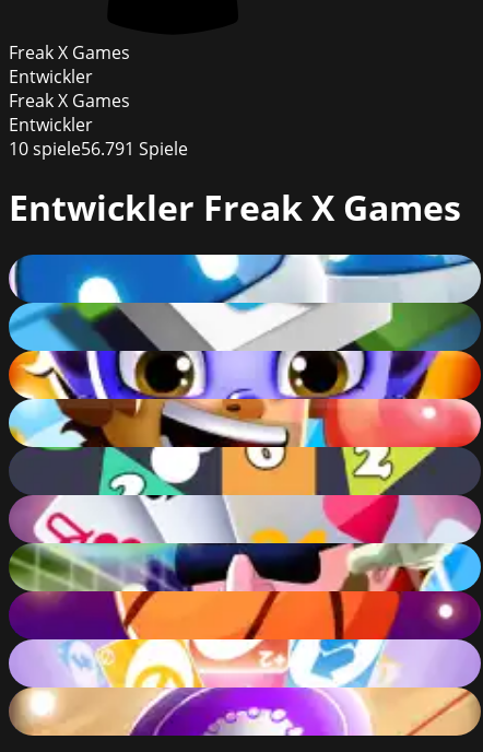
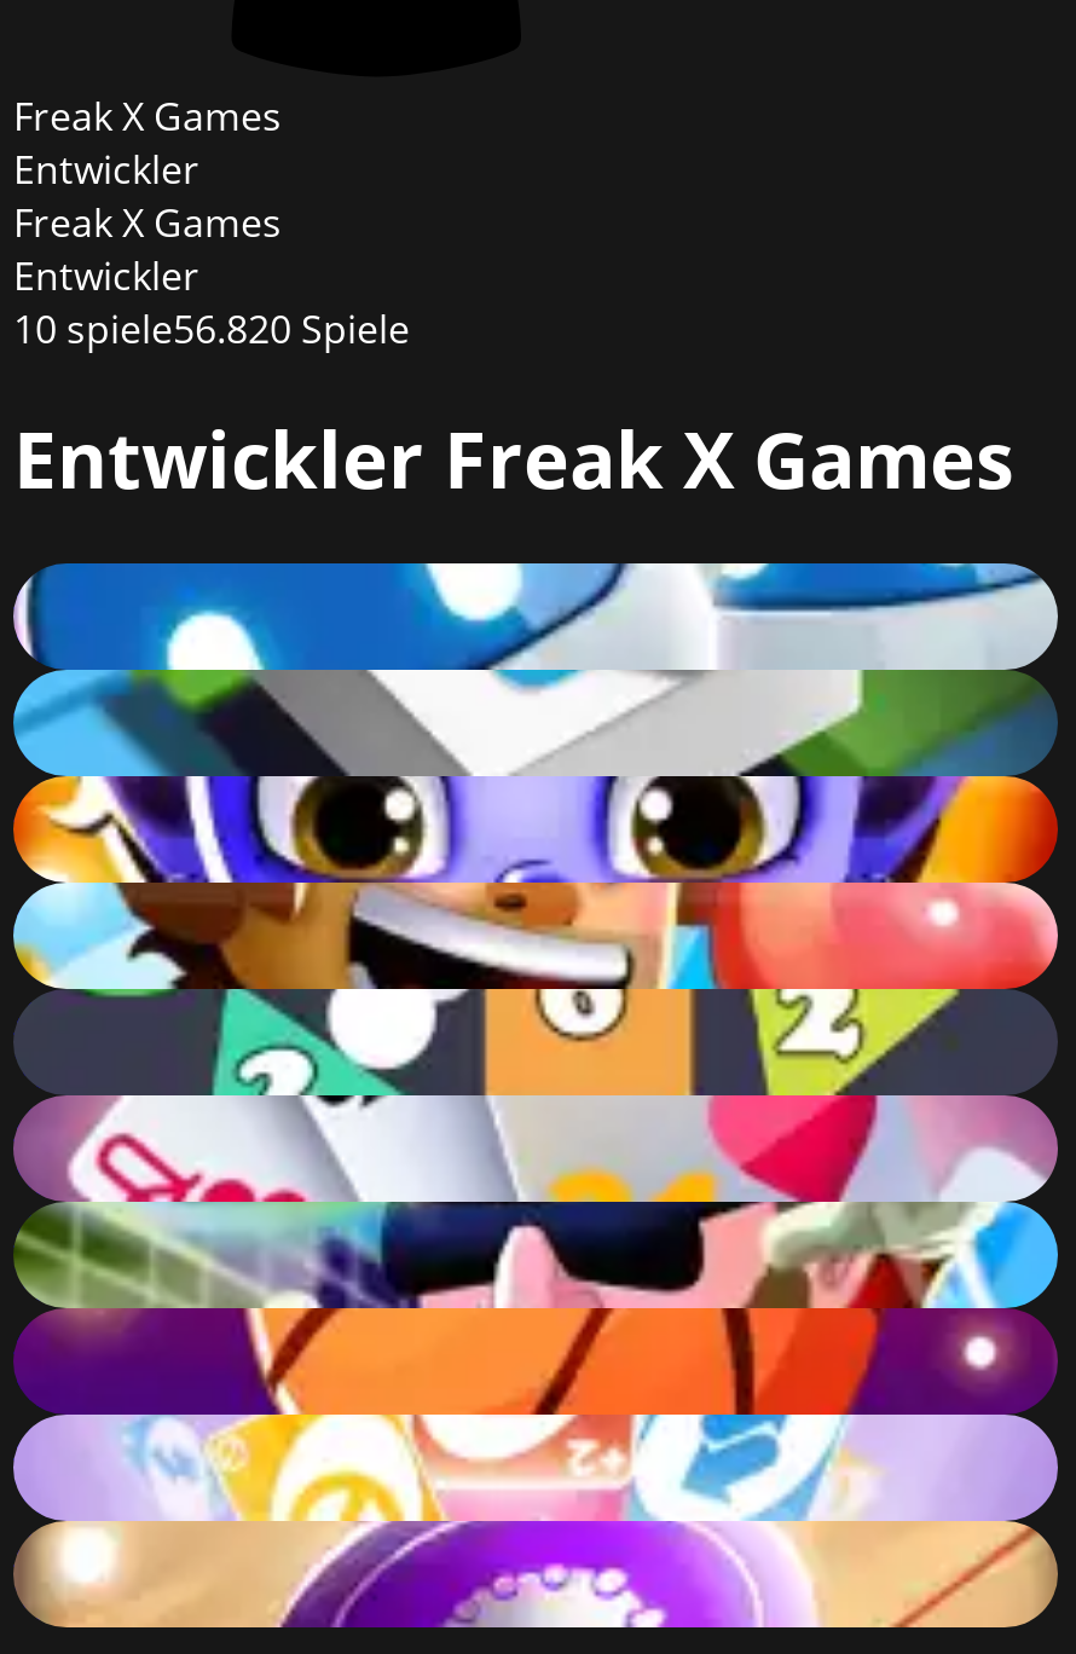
[9,137,188,161] 10 spiele56.791 Spiele -> [13,302,410,355] 10 spiele56.820 Spiele

